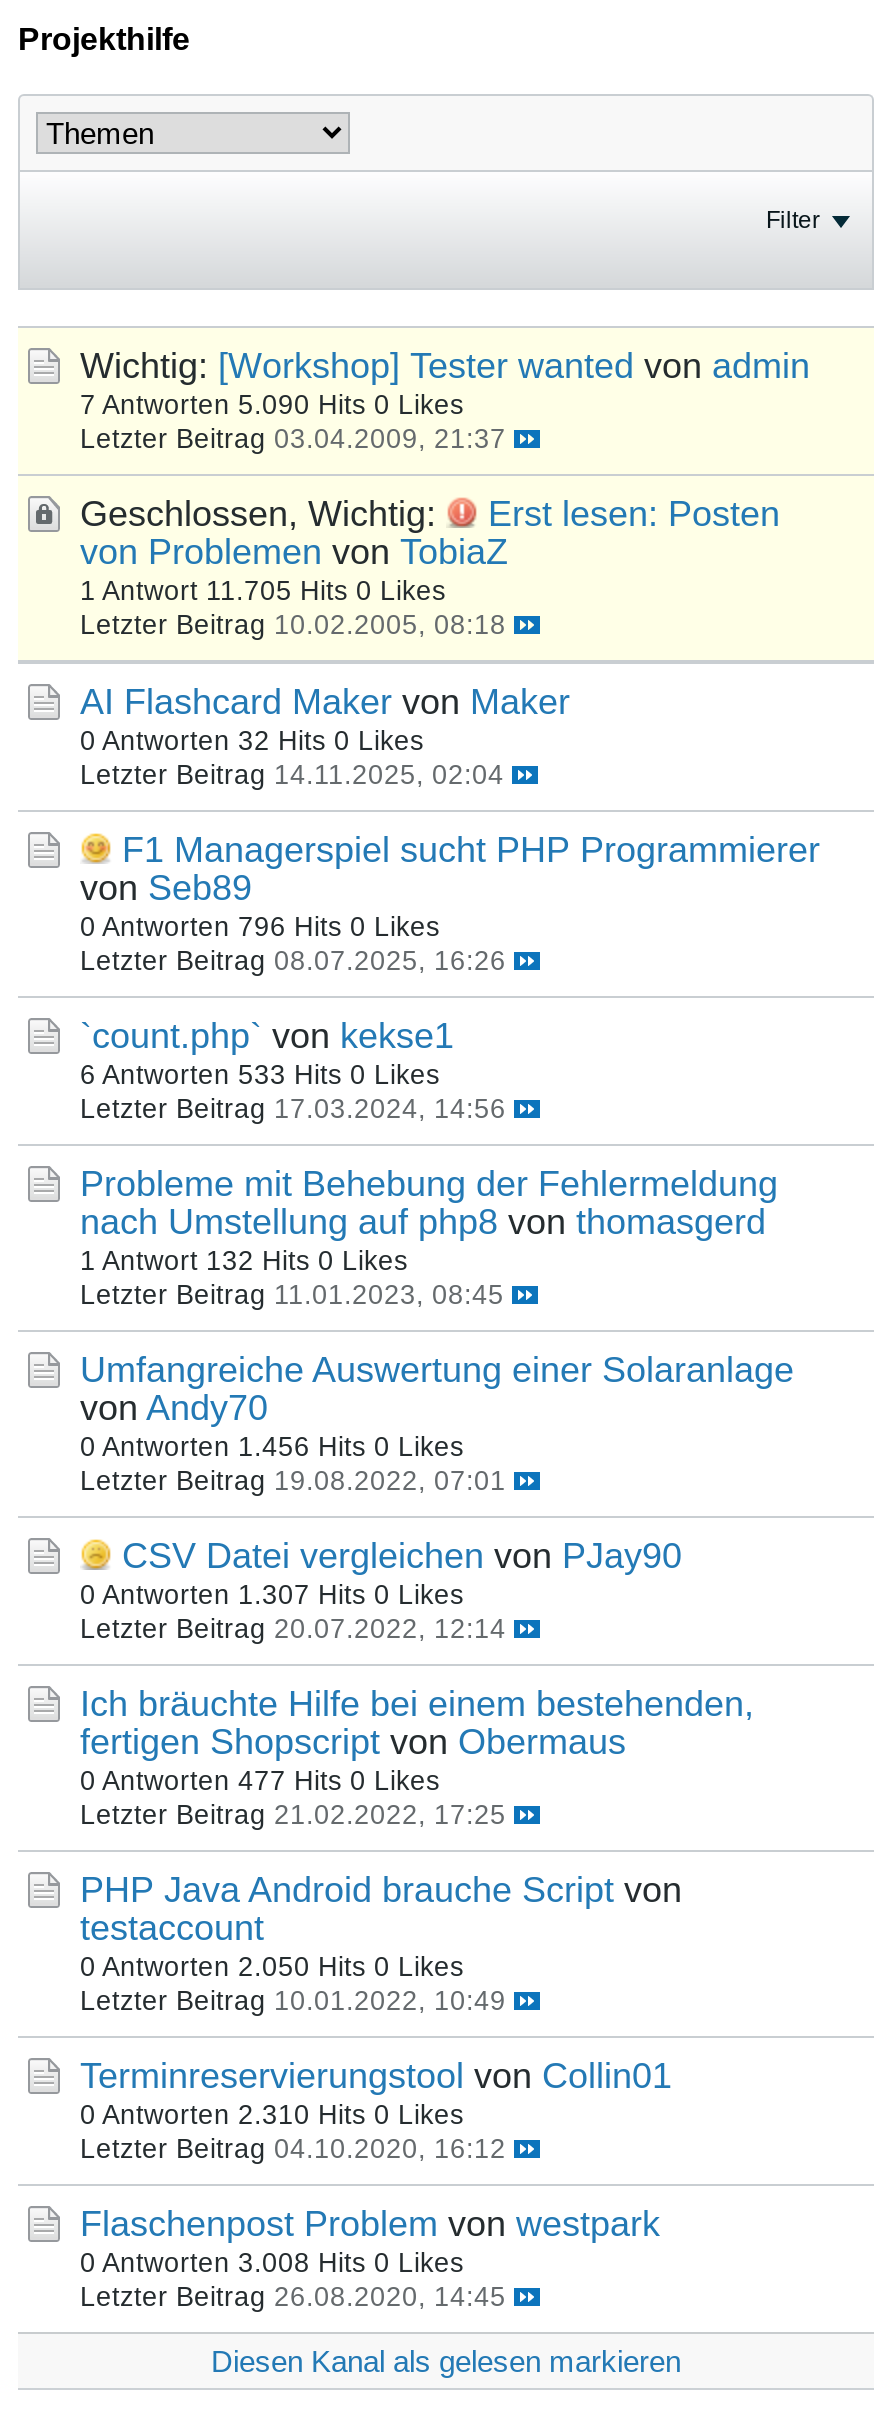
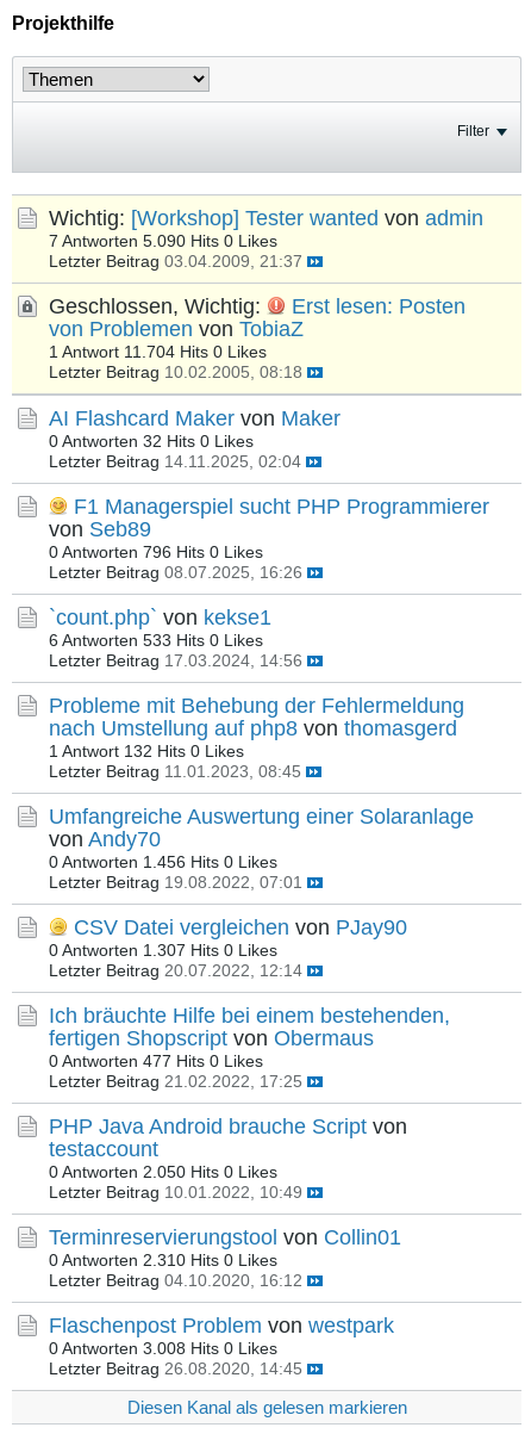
[80,576,446,606] 1 Antwort 11.705 Hits 0 Likes -> [49,343,267,361] 1 Antwort 11.704 Hits 0 Likes

